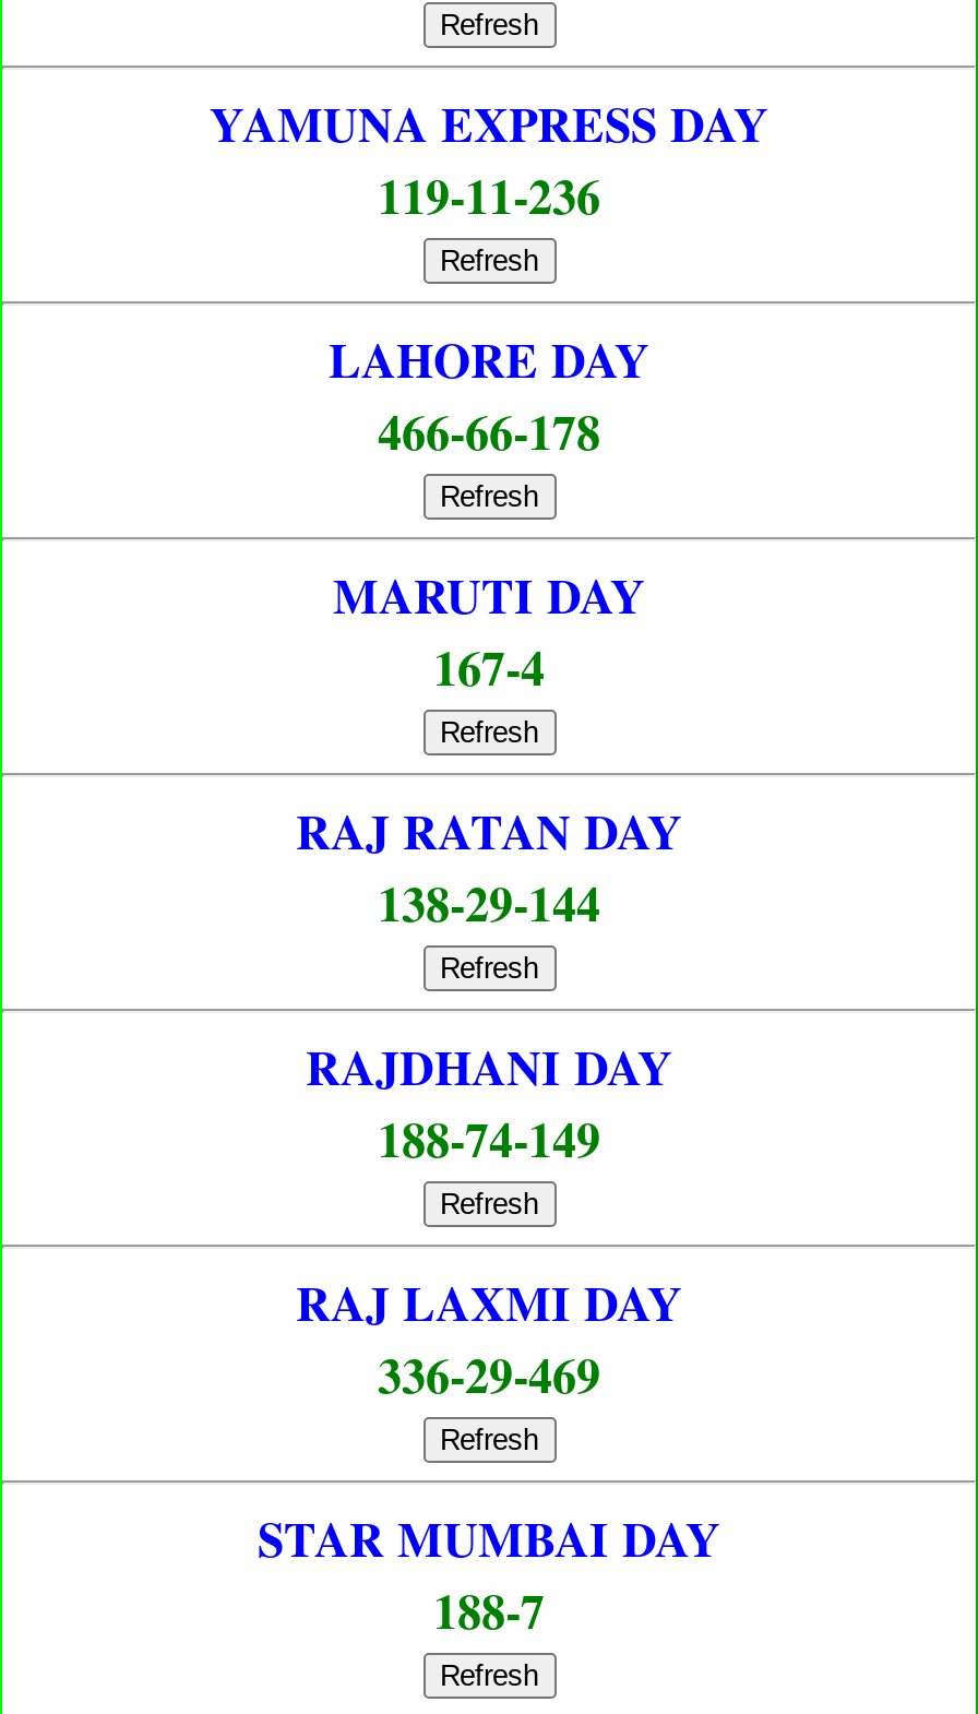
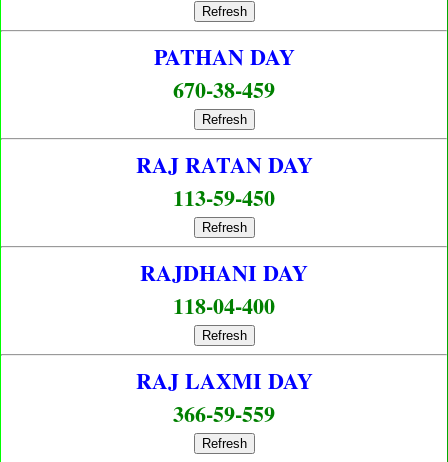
[210,87,768,703] YAMUNA EXPRESS DAY | 119-11-236 | Refresh | LAHORE DAY | 466-66-178 | Refresh | MARUTI DAY | 167-4 -> [153,40,294,106] PATHAN DAY | 670-38-459
[378,867,600,939] 138-29-144 -> [173,181,275,214] 113-59-450
[378,1102,600,1174] 188-74-149 -> [173,289,275,322] 118-04-400
[258,1338,720,1646] 336-29-469 | Refresh | STAR MUMBAI DAY | 188-7 -> [173,397,275,430] 366-59-559

